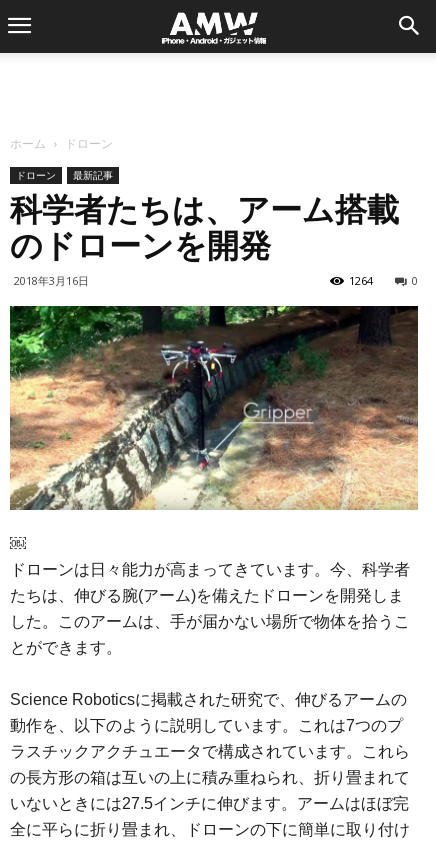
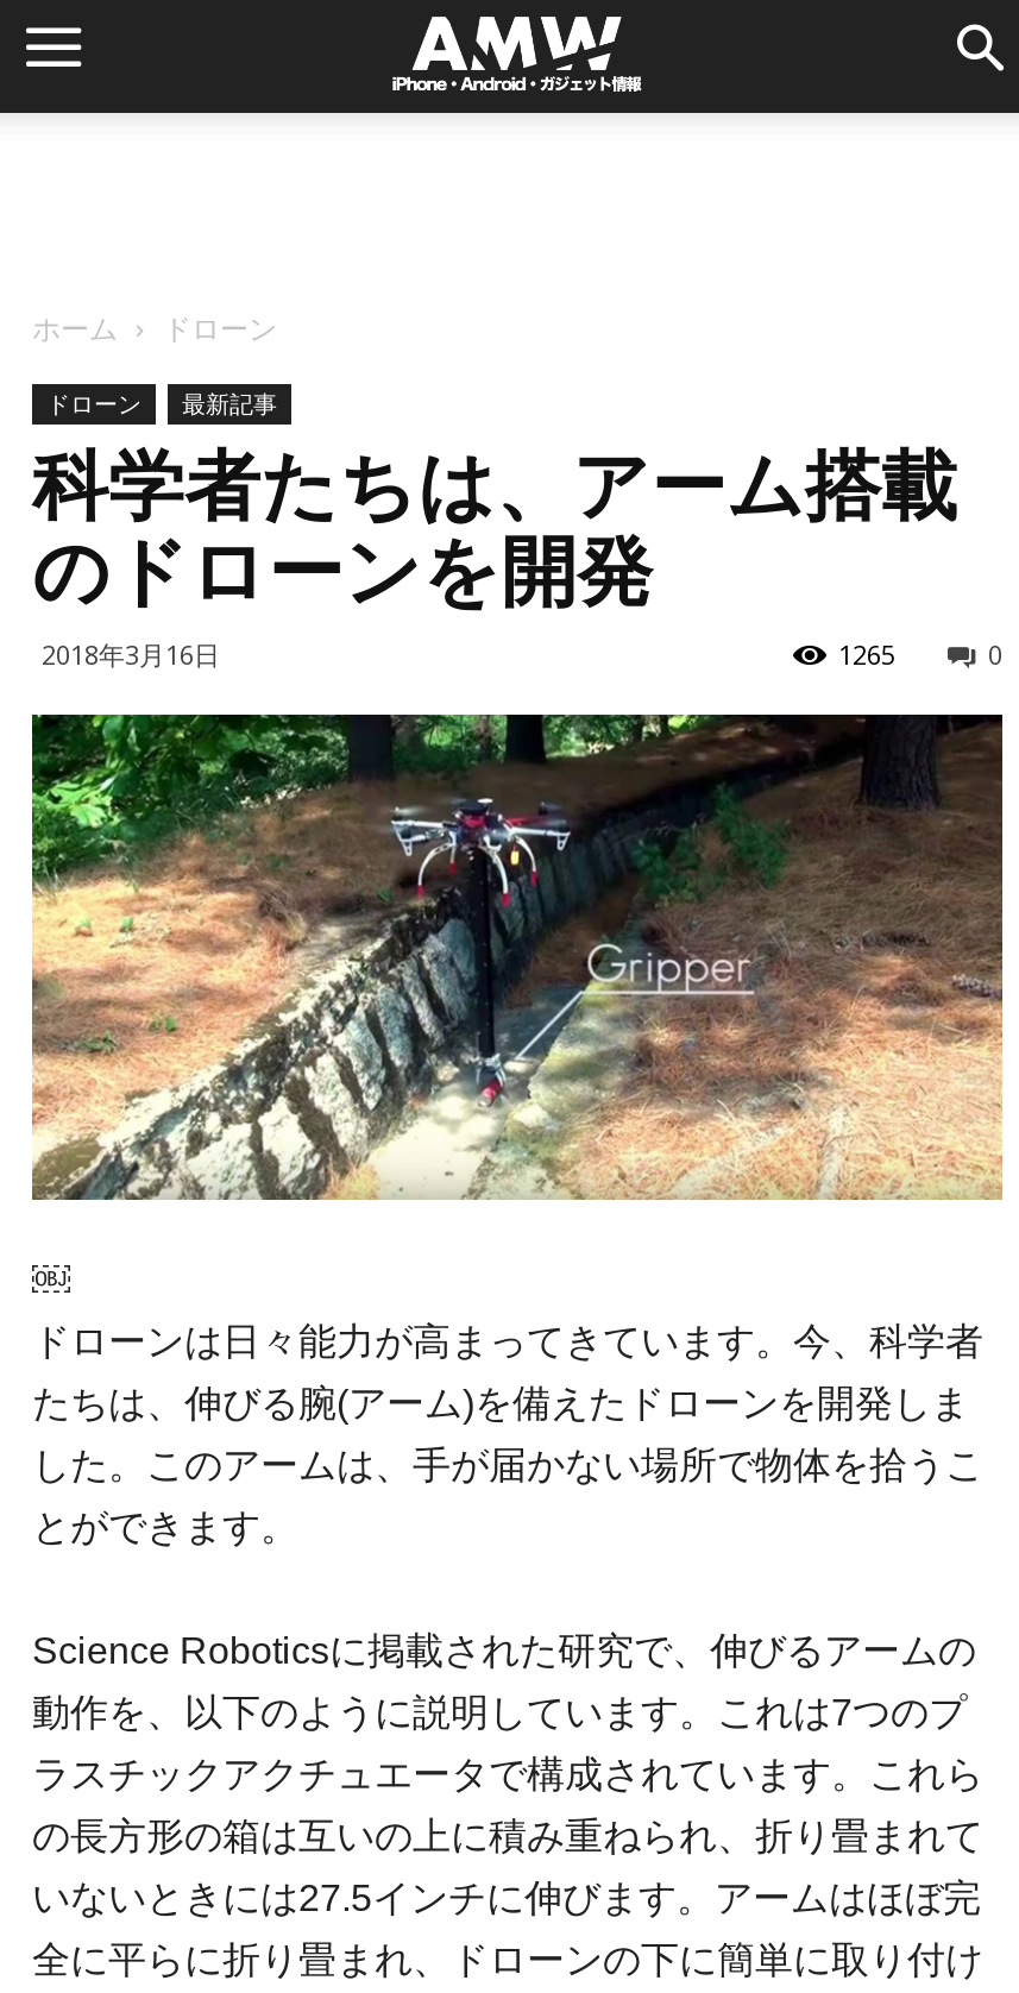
[349,273,373,288] 1264 -> [838,636,895,672] 1265

